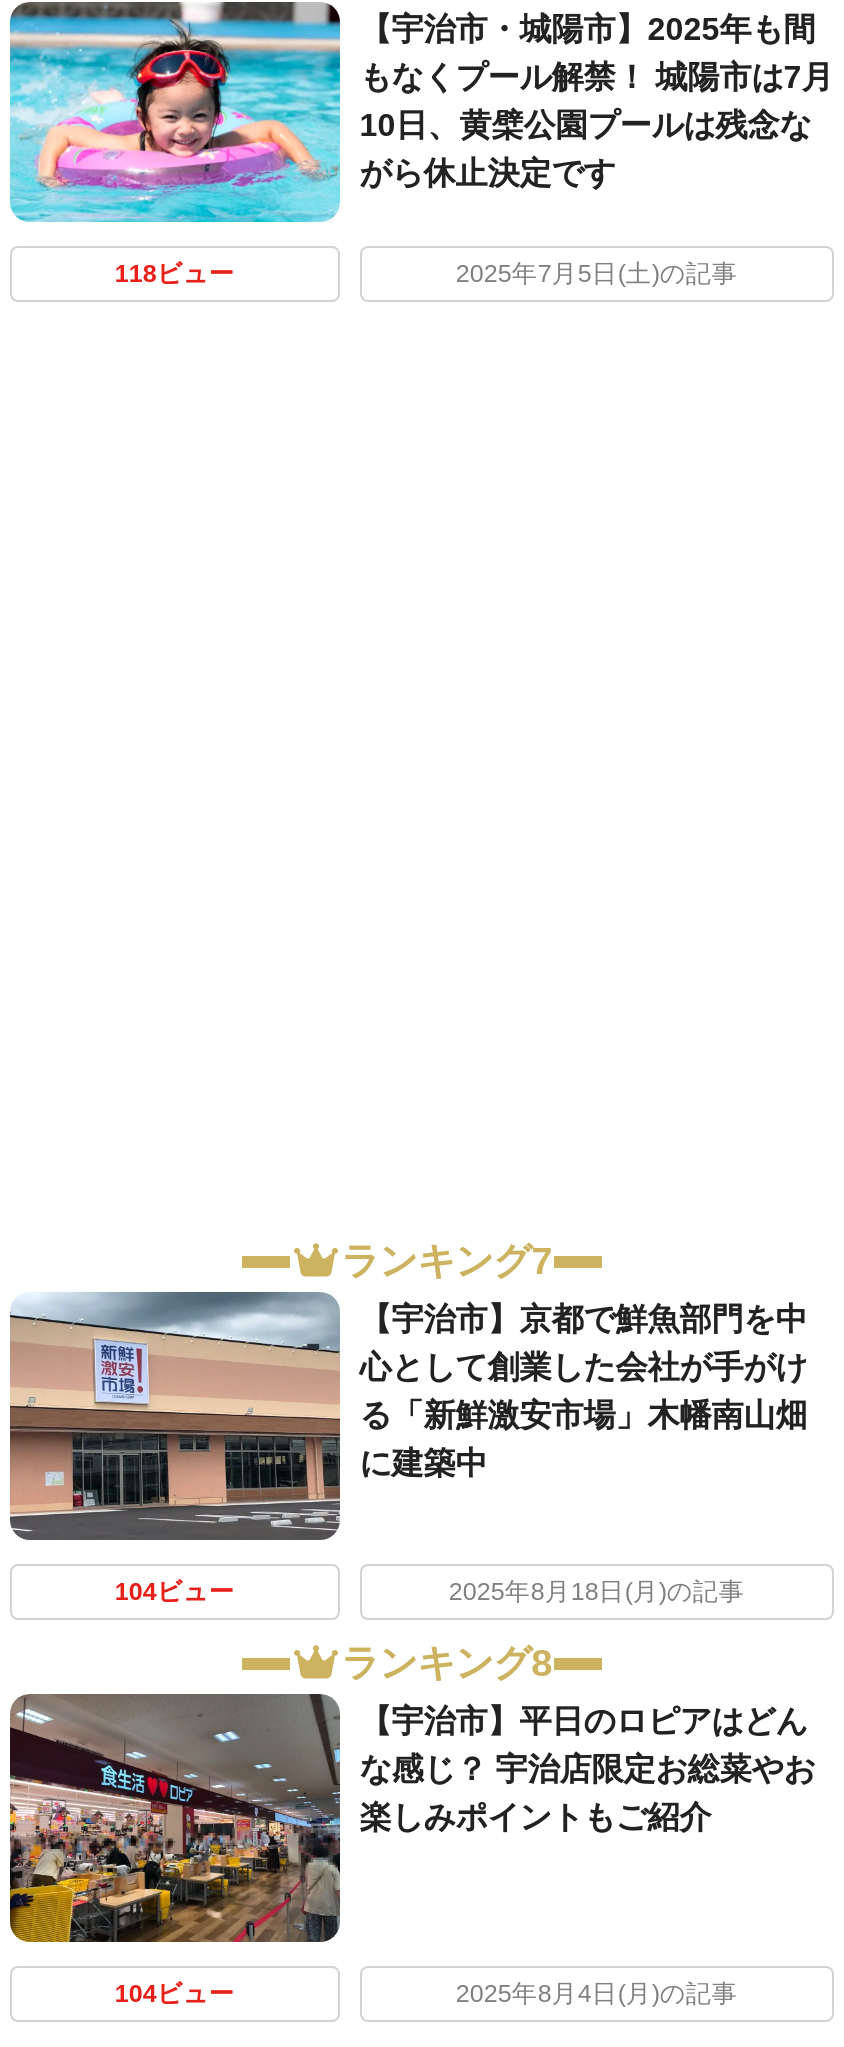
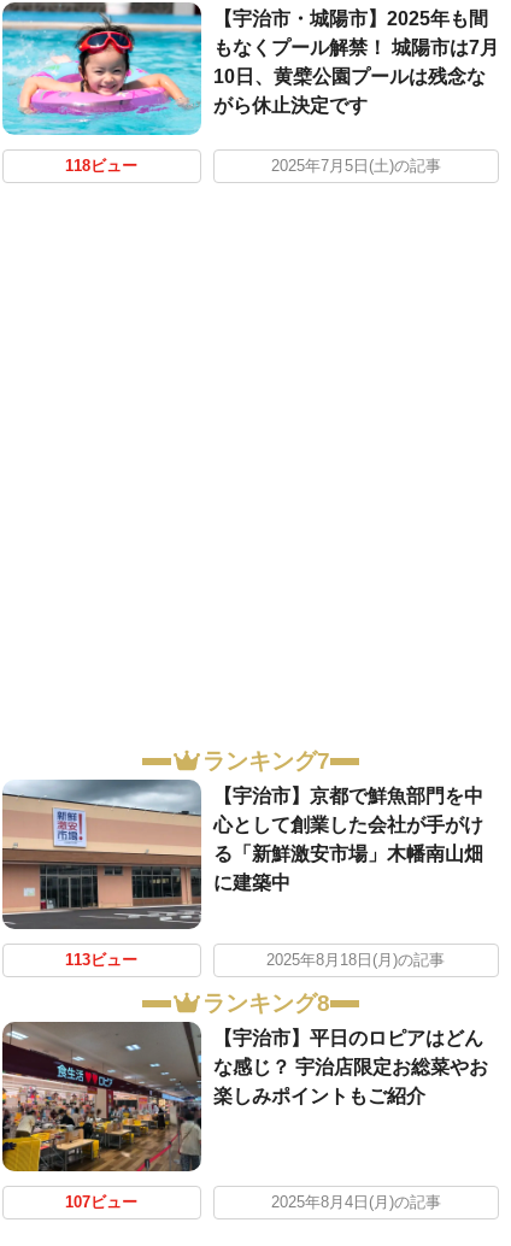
[115,1578,235,1606] 104ビュー -> [65,952,138,969] 113ビュー
[115,1980,235,2008] 104ビュー -> [65,1194,138,1211] 107ビュー

